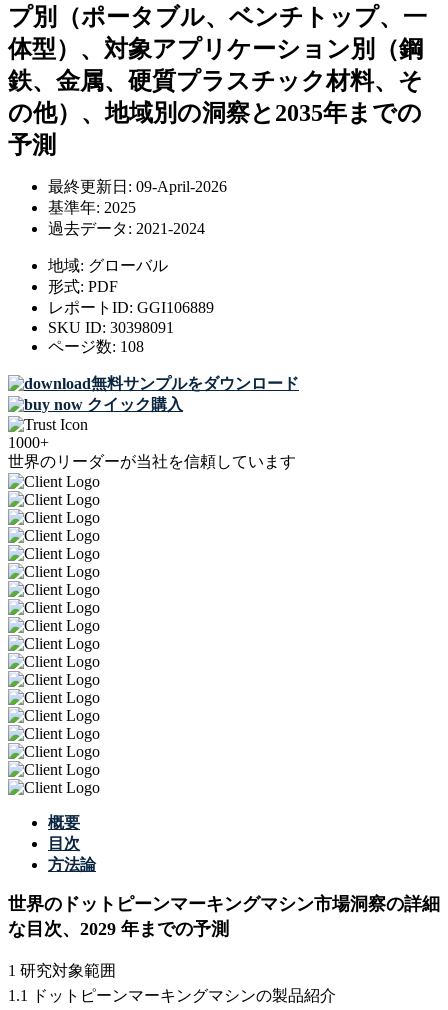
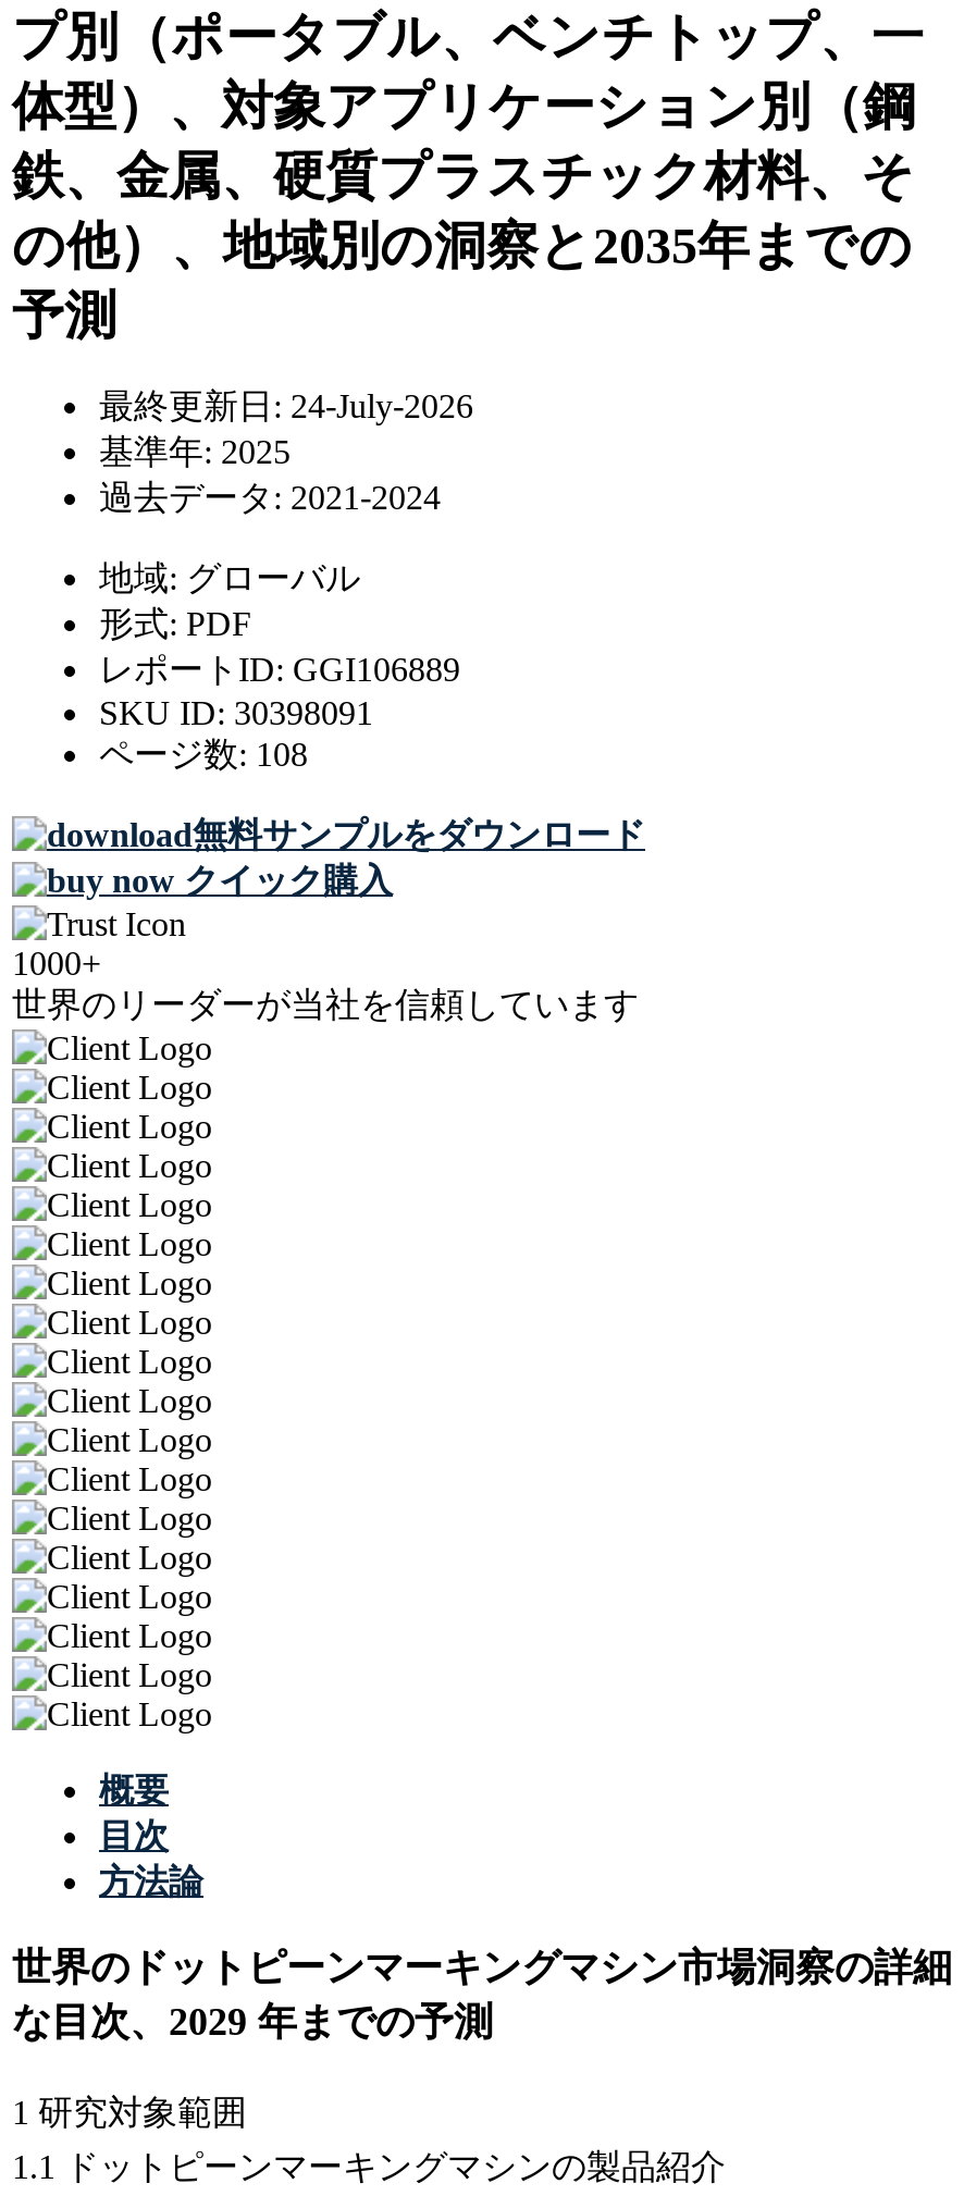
[48,178,227,195] 最終更新日: 09-April-2026 -> [99,388,473,425] 最終更新日: 24-July-2026

